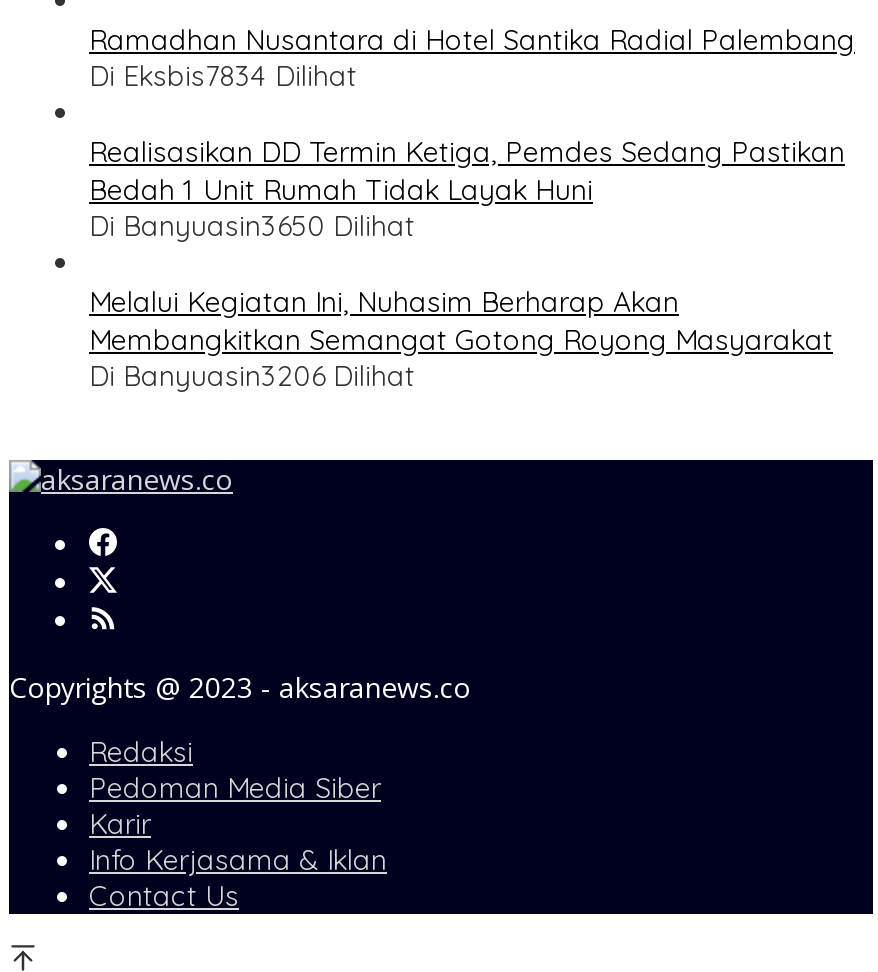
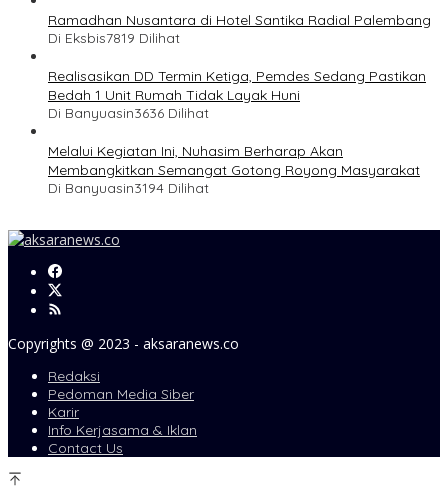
[89,57,357,93] Di Eksbis7834 Dilihat -> [48,29,180,47] Di Eksbis7819 Dilihat
[89,207,415,243] Di Banyuasin3650 Dilihat -> [48,104,209,122] Di Banyuasin3636 Dilihat
[89,357,415,393] Di Banyuasin3206 Dilihat -> [48,179,209,197] Di Banyuasin3194 Dilihat

